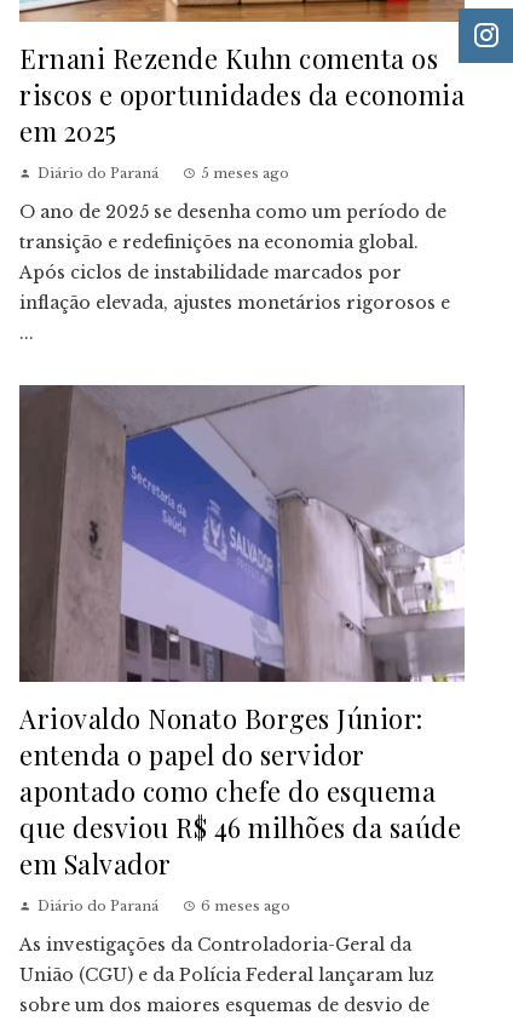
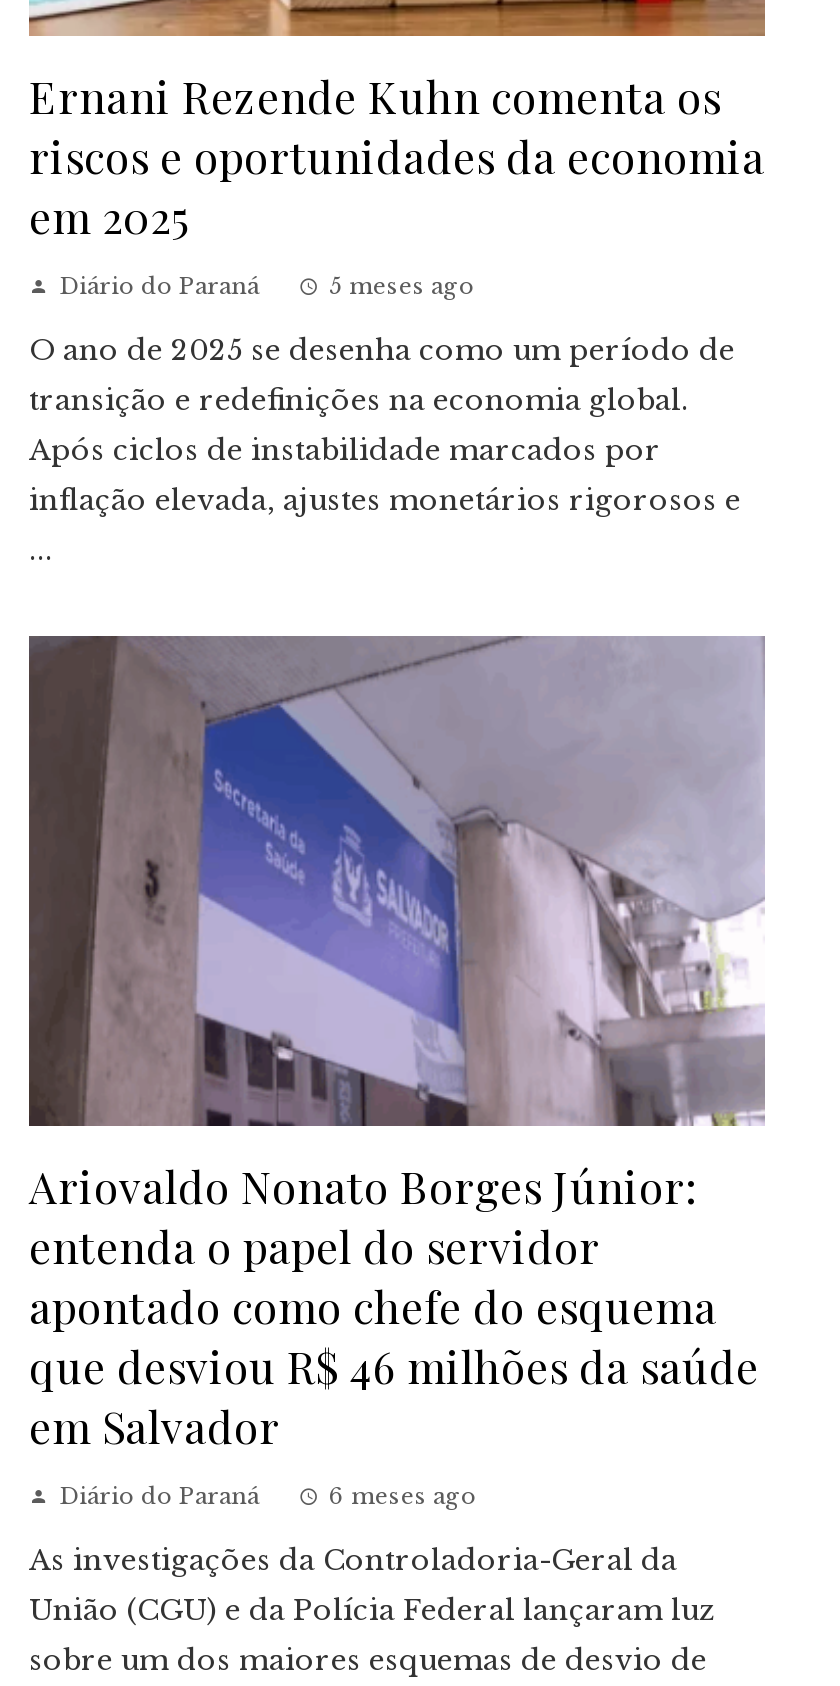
[457,7,509,64] [image] -> none

